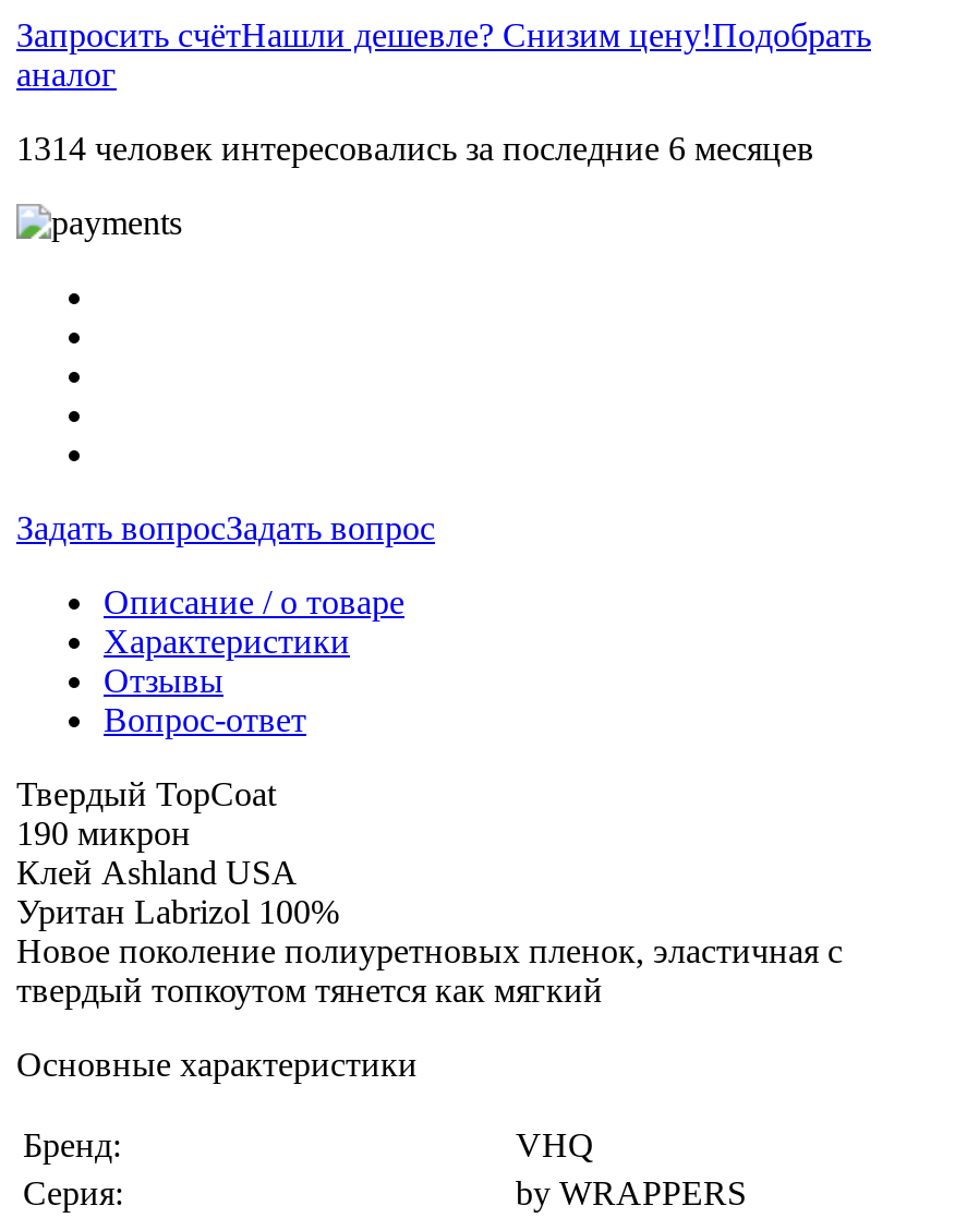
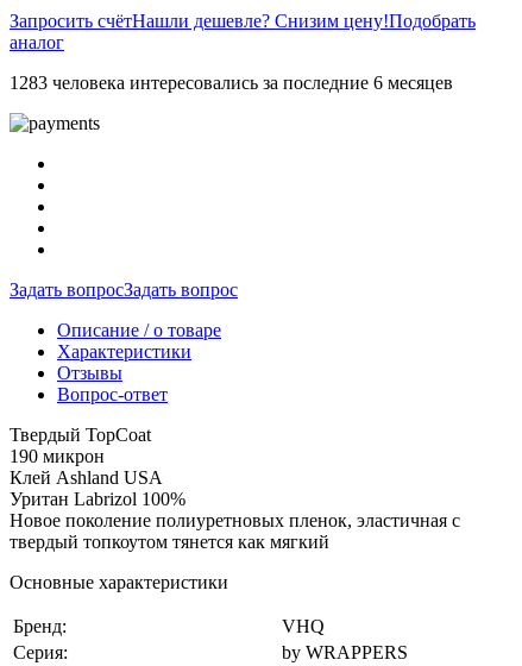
[16,129,814,166] 1314 человек интересовались за последние 6 месяцев -> [10,72,453,93] 1283 человека интересовались за последние 6 месяцев

